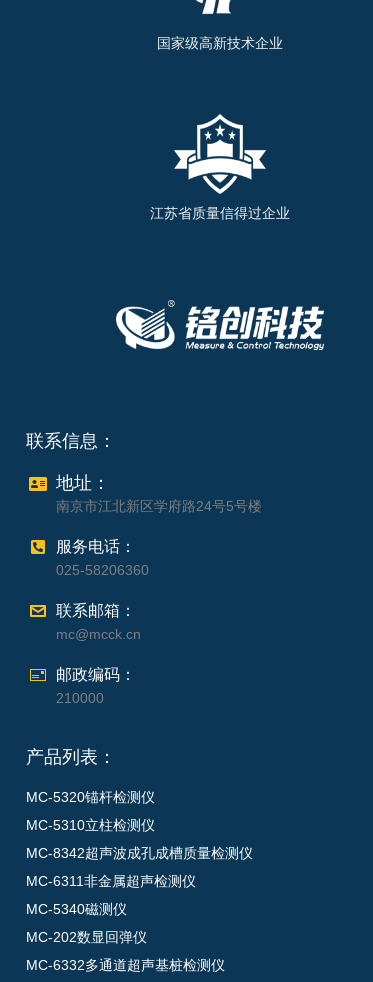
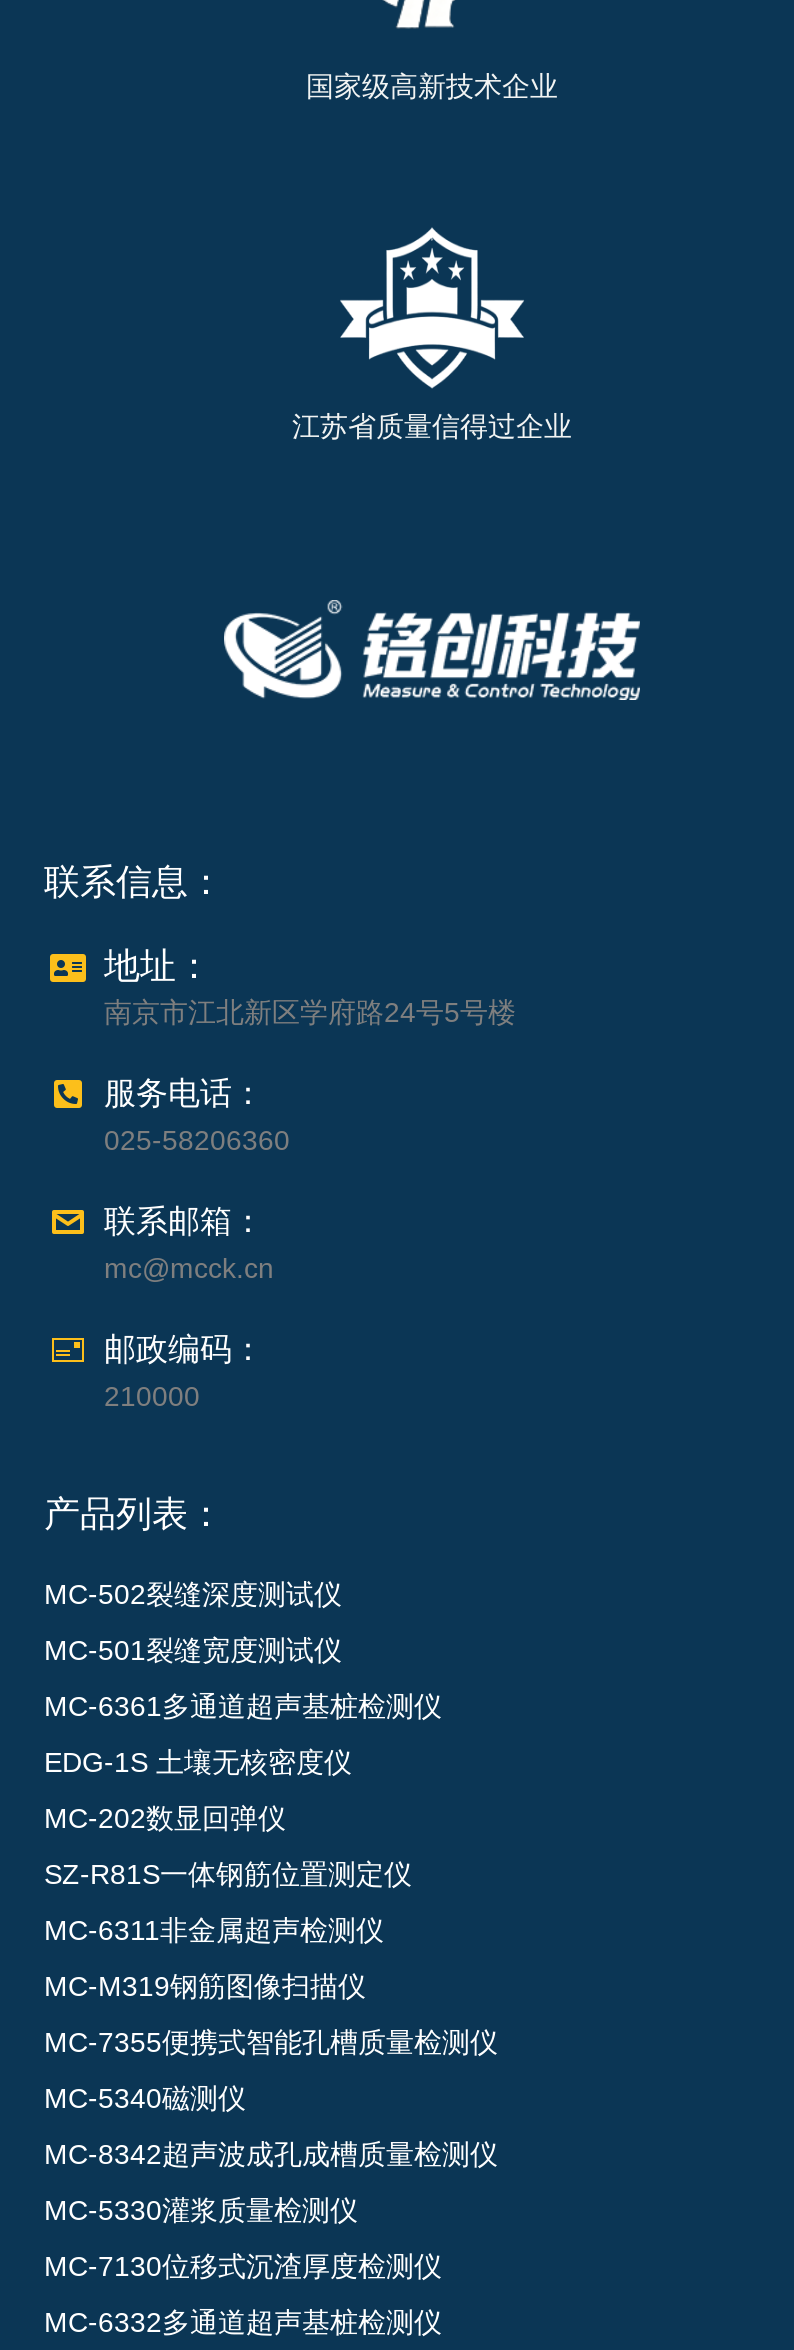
[26,789,155,833] MC-5320锚杆检测仪 | MC-5310立柱检测仪 -> [44,1578,498,2058] MC-502裂缝深度测试仪 | MC-501裂缝宽度测试仪 | MC-6361多通道超声基桩检测仪 | EDG-1S 土壤无核密度仪 | SZ-R81S一体钢筋位置测定仪 | MC-M319钢筋图像扫描仪 | MC-7355便携式智能孔槽质量检测仪
moved [26,845,253,861] -> [44,2138,498,2170]: MC-8342超声波成孔成槽质量检测仪
none -> [44,2194,442,2282] MC-5330灌浆质量检测仪 | MC-7130位移式沉渣厚度检测仪
moved [26,873,196,945] -> [44,1802,384,2114]: MC-6311非金属超声检测仪 | MC-5340磁测仪 | MC-202数显回弹仪

